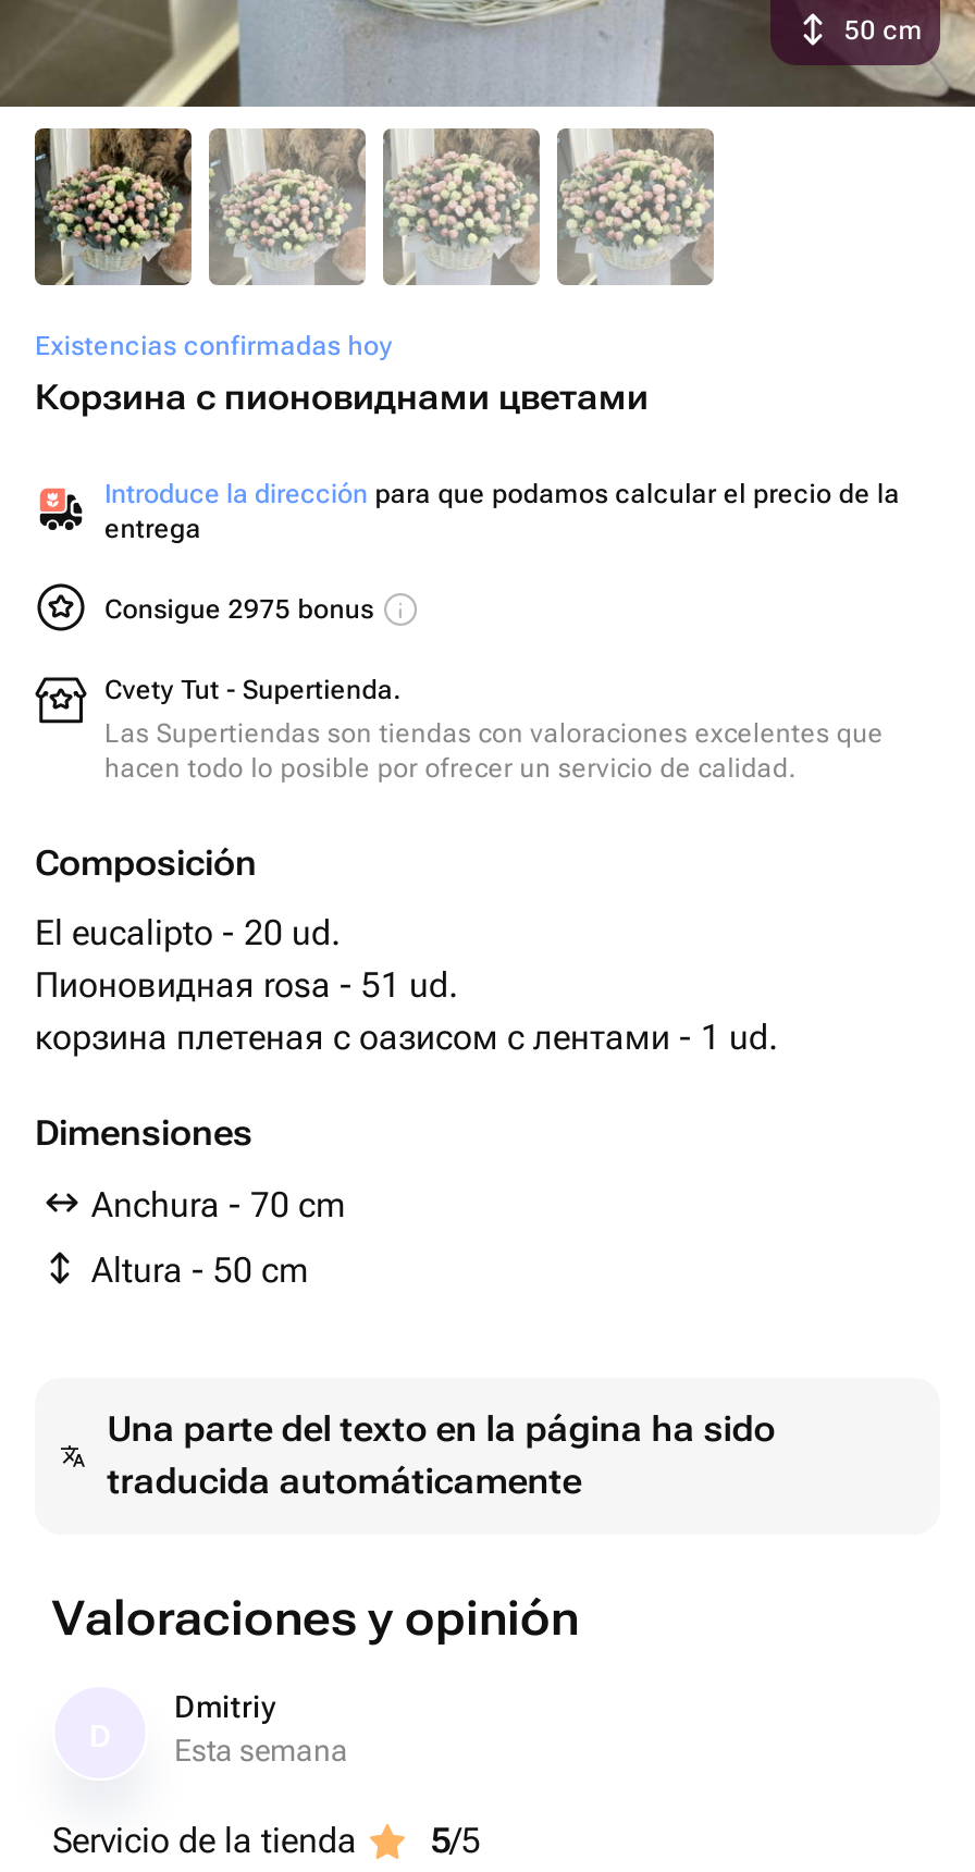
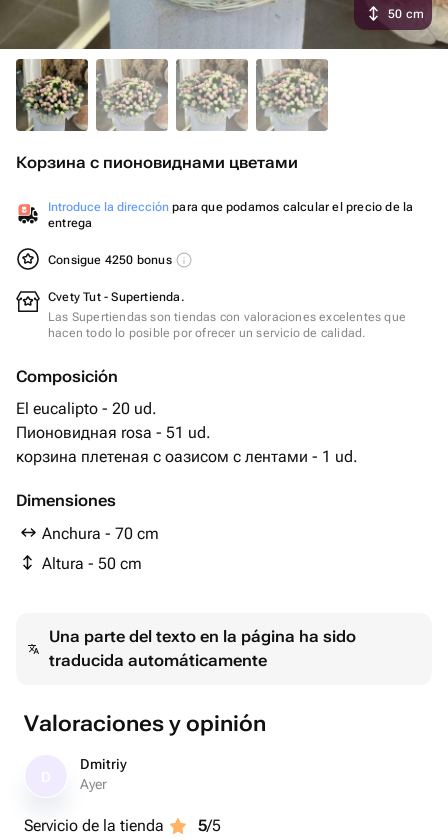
[35,331,393,361] Existencias confirmadas hoy -> none
[104,594,381,625] Consigue 2975 bonus -> [48,253,175,267] Consigue 4250 bonus
[174,1733,348,1768] Esta semana -> [80,776,107,792] Ayer

